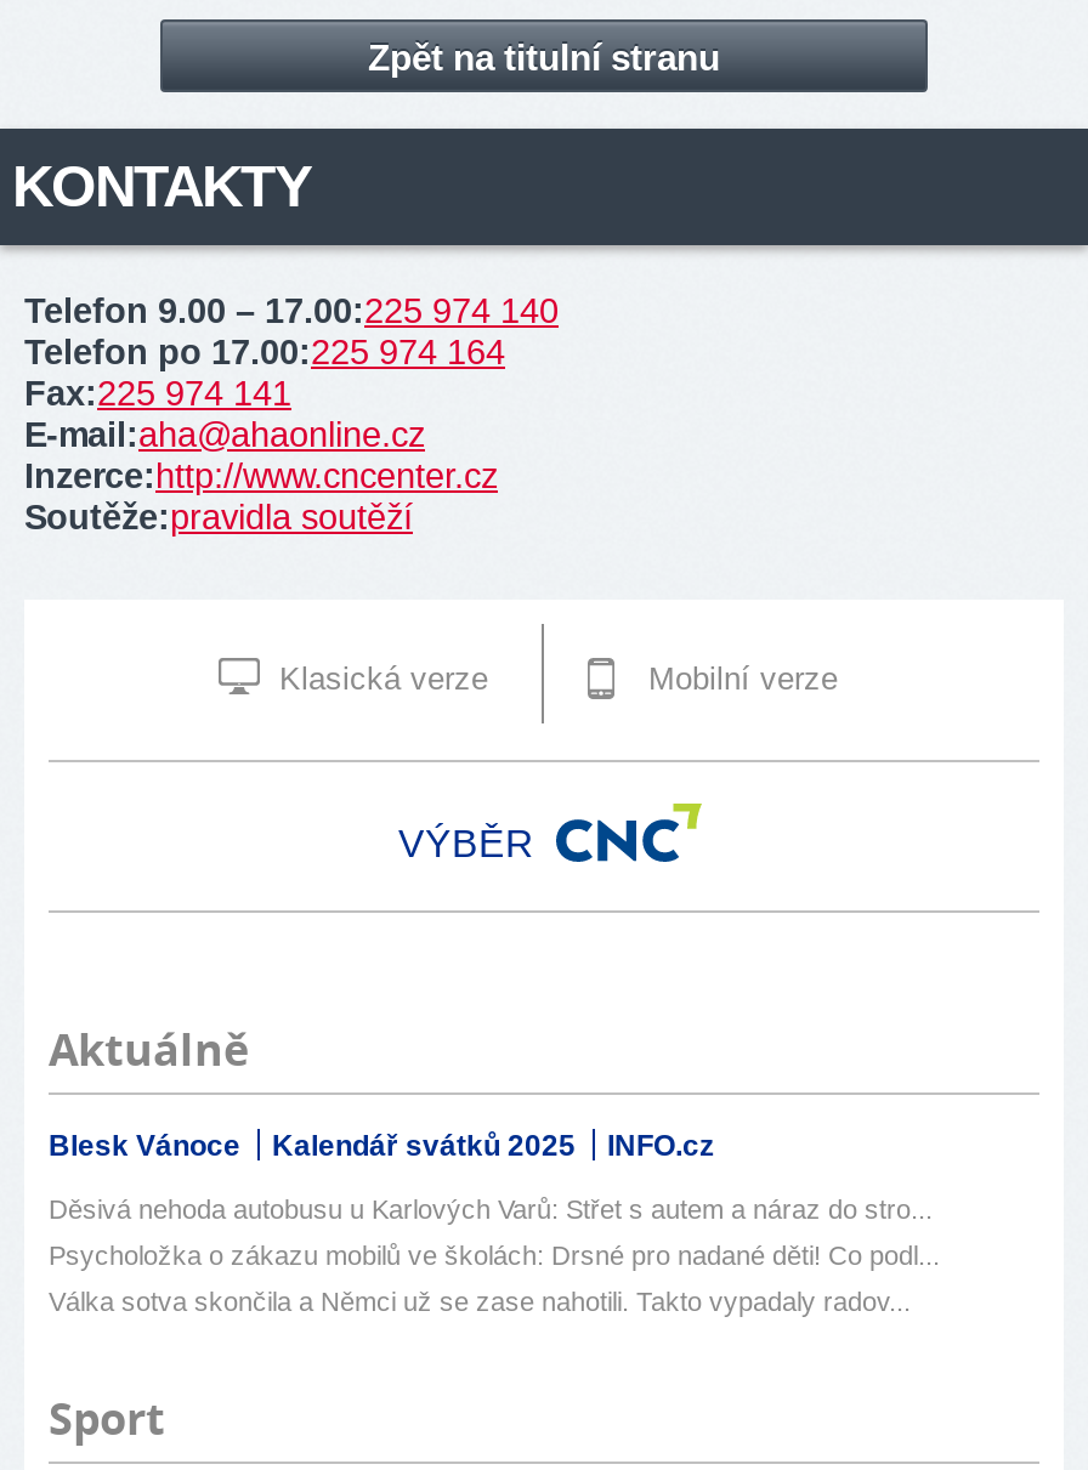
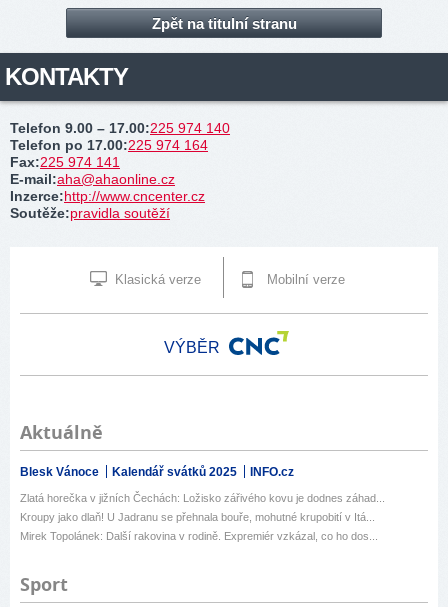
[49,1193,933,1222] Děsivá nehoda autobusu u Karlových Varů: Střet s autem a náraz do stro... -> [20,491,385,503] Zlatá horečka v jižních Čechách: Ložisko zářivého kovu je dodnes záhad...
[49,1239,940,1268] Psycholožka o zákazu mobilů ve školách: Drsné pro nadané děti! Co podl... -> [20,510,375,522] Kroupy jako dlaň! U Jadranu se přehnala bouře, mohutné krupobití v Itá...
[49,1285,911,1315] Válka sotva skončila a Němci už se zase nahotili. Takto vypadaly radov... -> [20,529,378,541] Mirek Topolánek: Další rakovina v rodině. Expremiér vzkázal, co ho dos...

